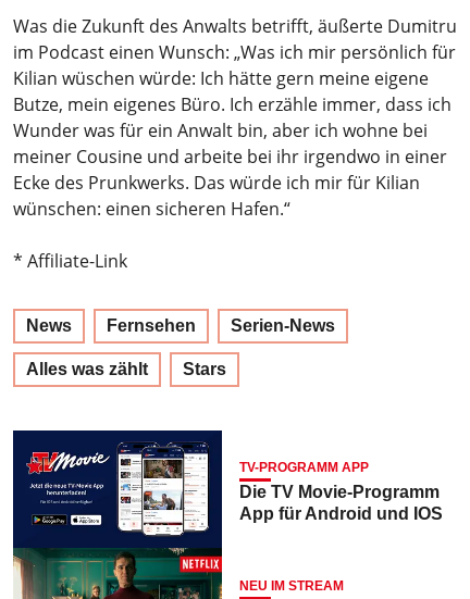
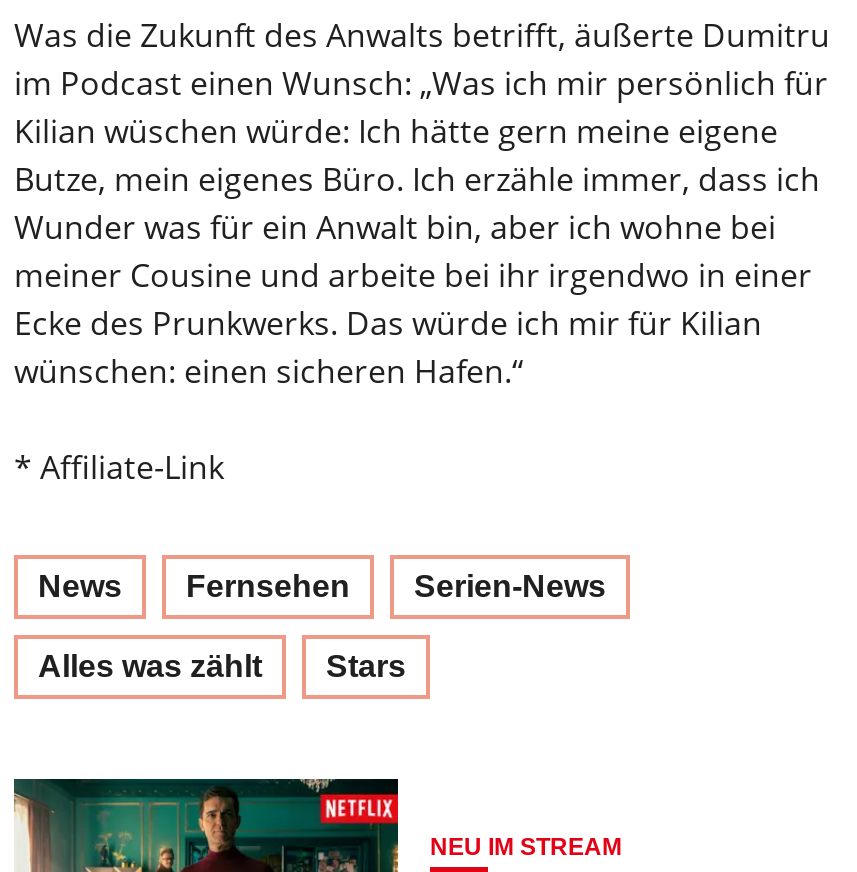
[12,429,443,557] [image] | TV-PROGRAMM APP | Die TV Movie-Programm | App für Android und IOS -> none

